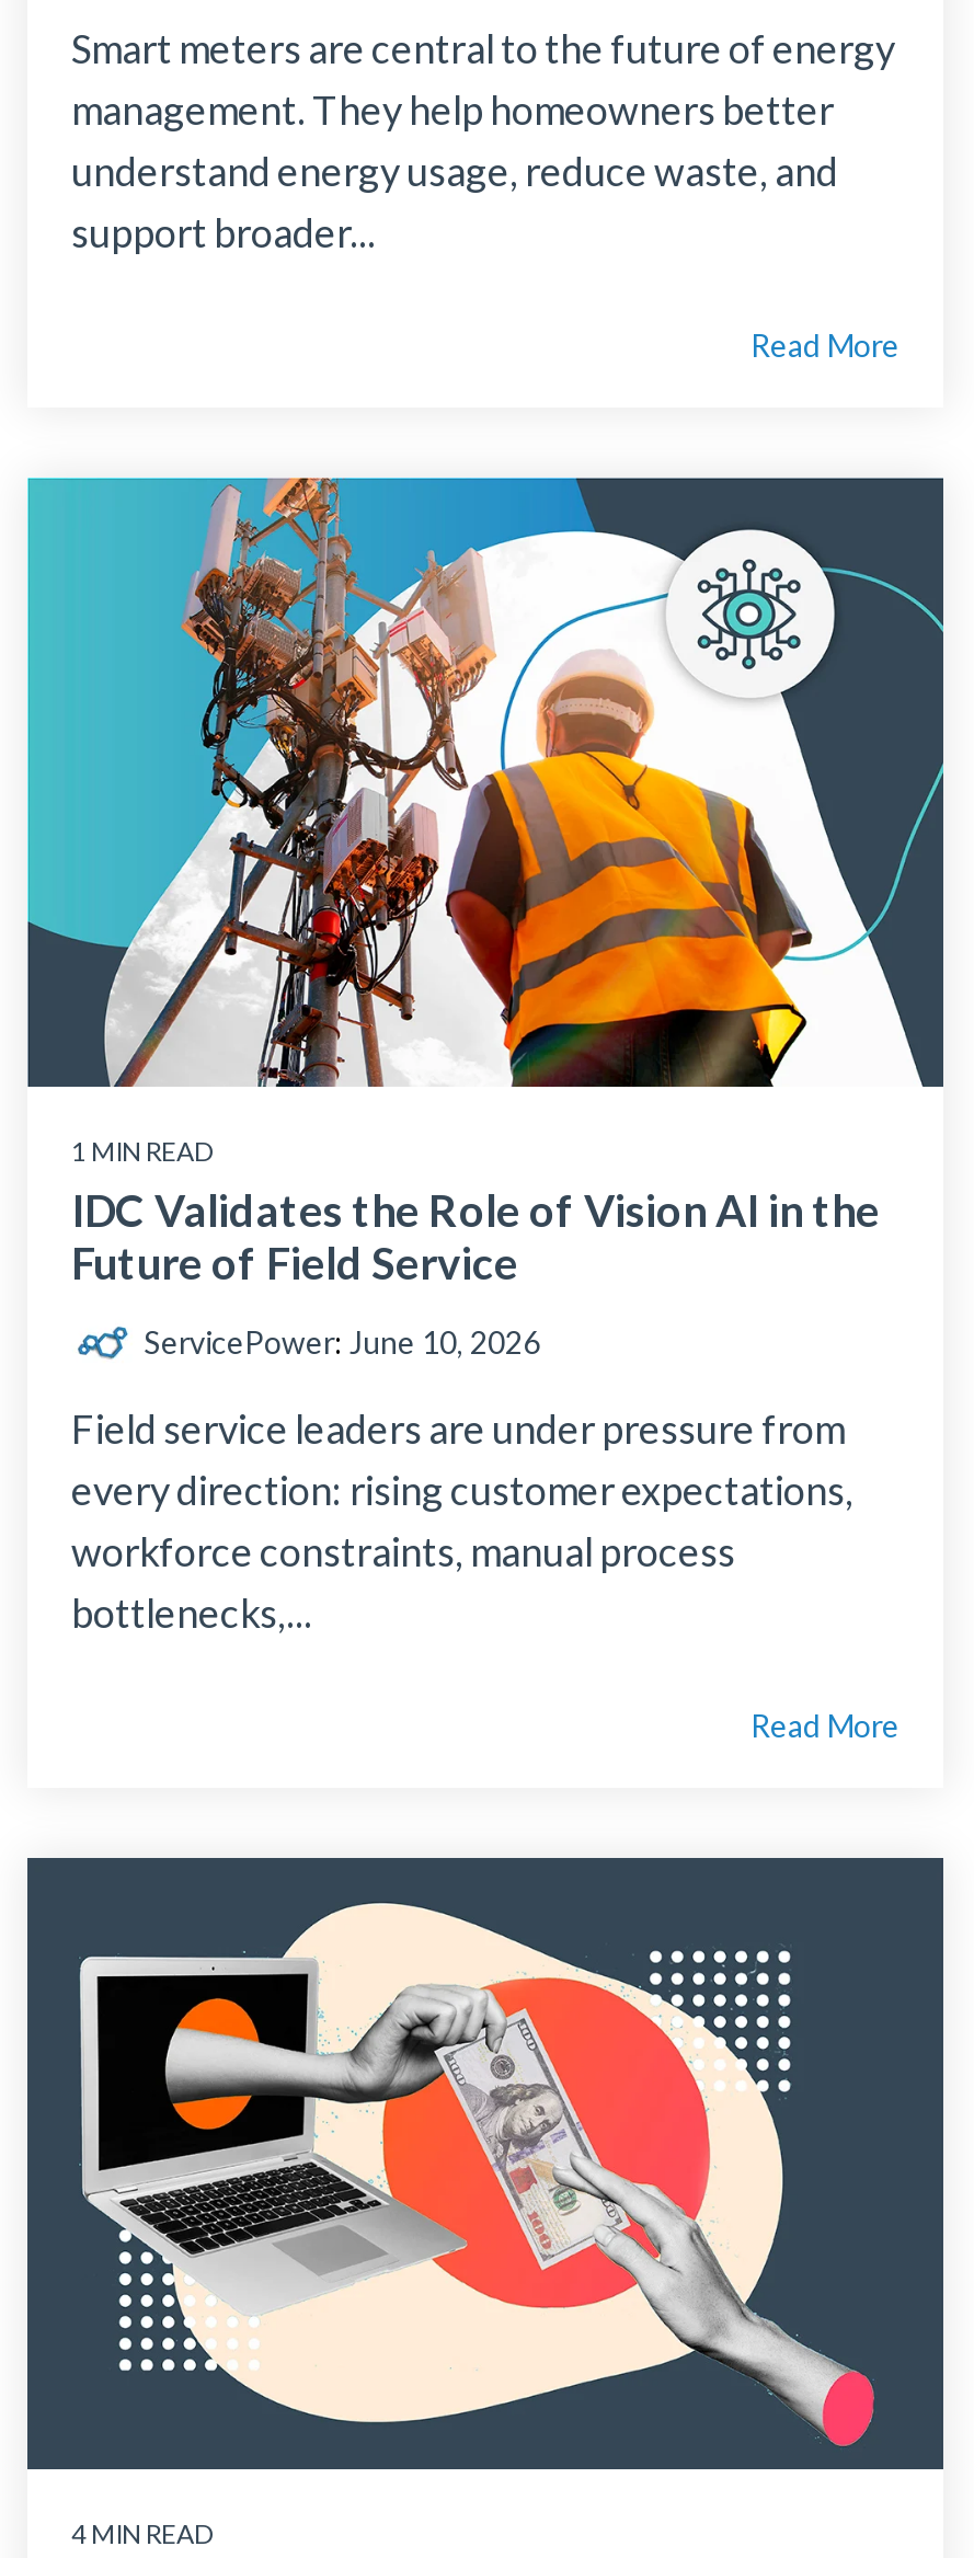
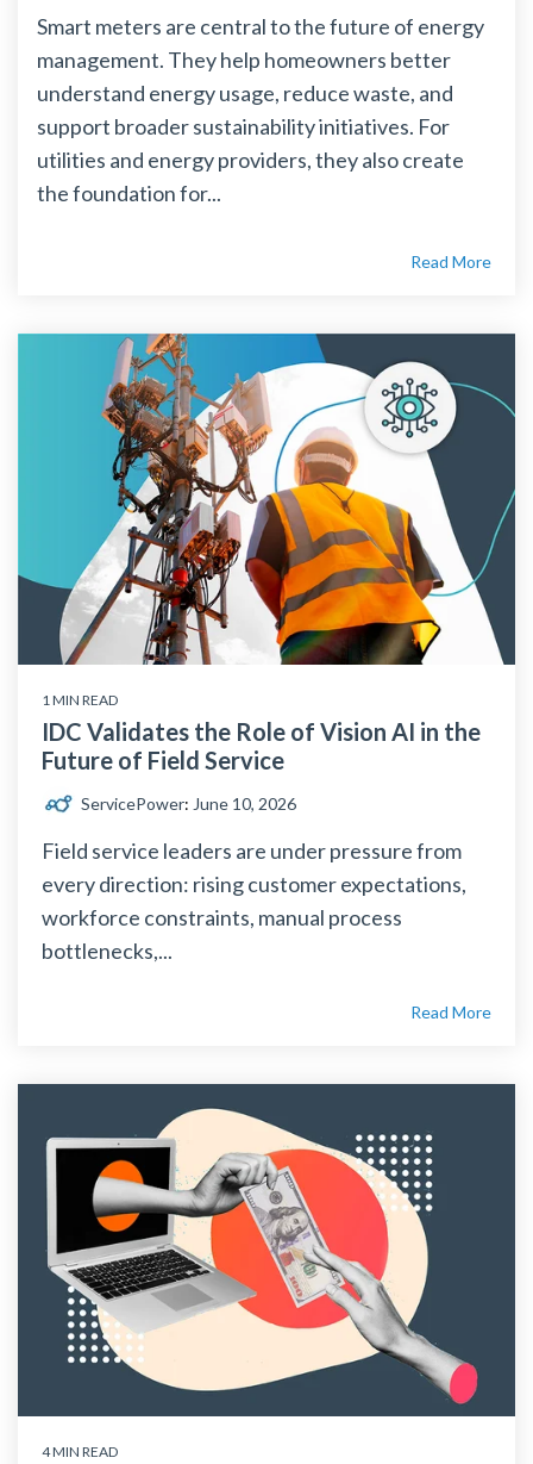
[71,208,376,256] support broader... -> [37,113,464,206] support broader sustainability initiatives. For | utilities and energy providers, they also create | the foundation for...

